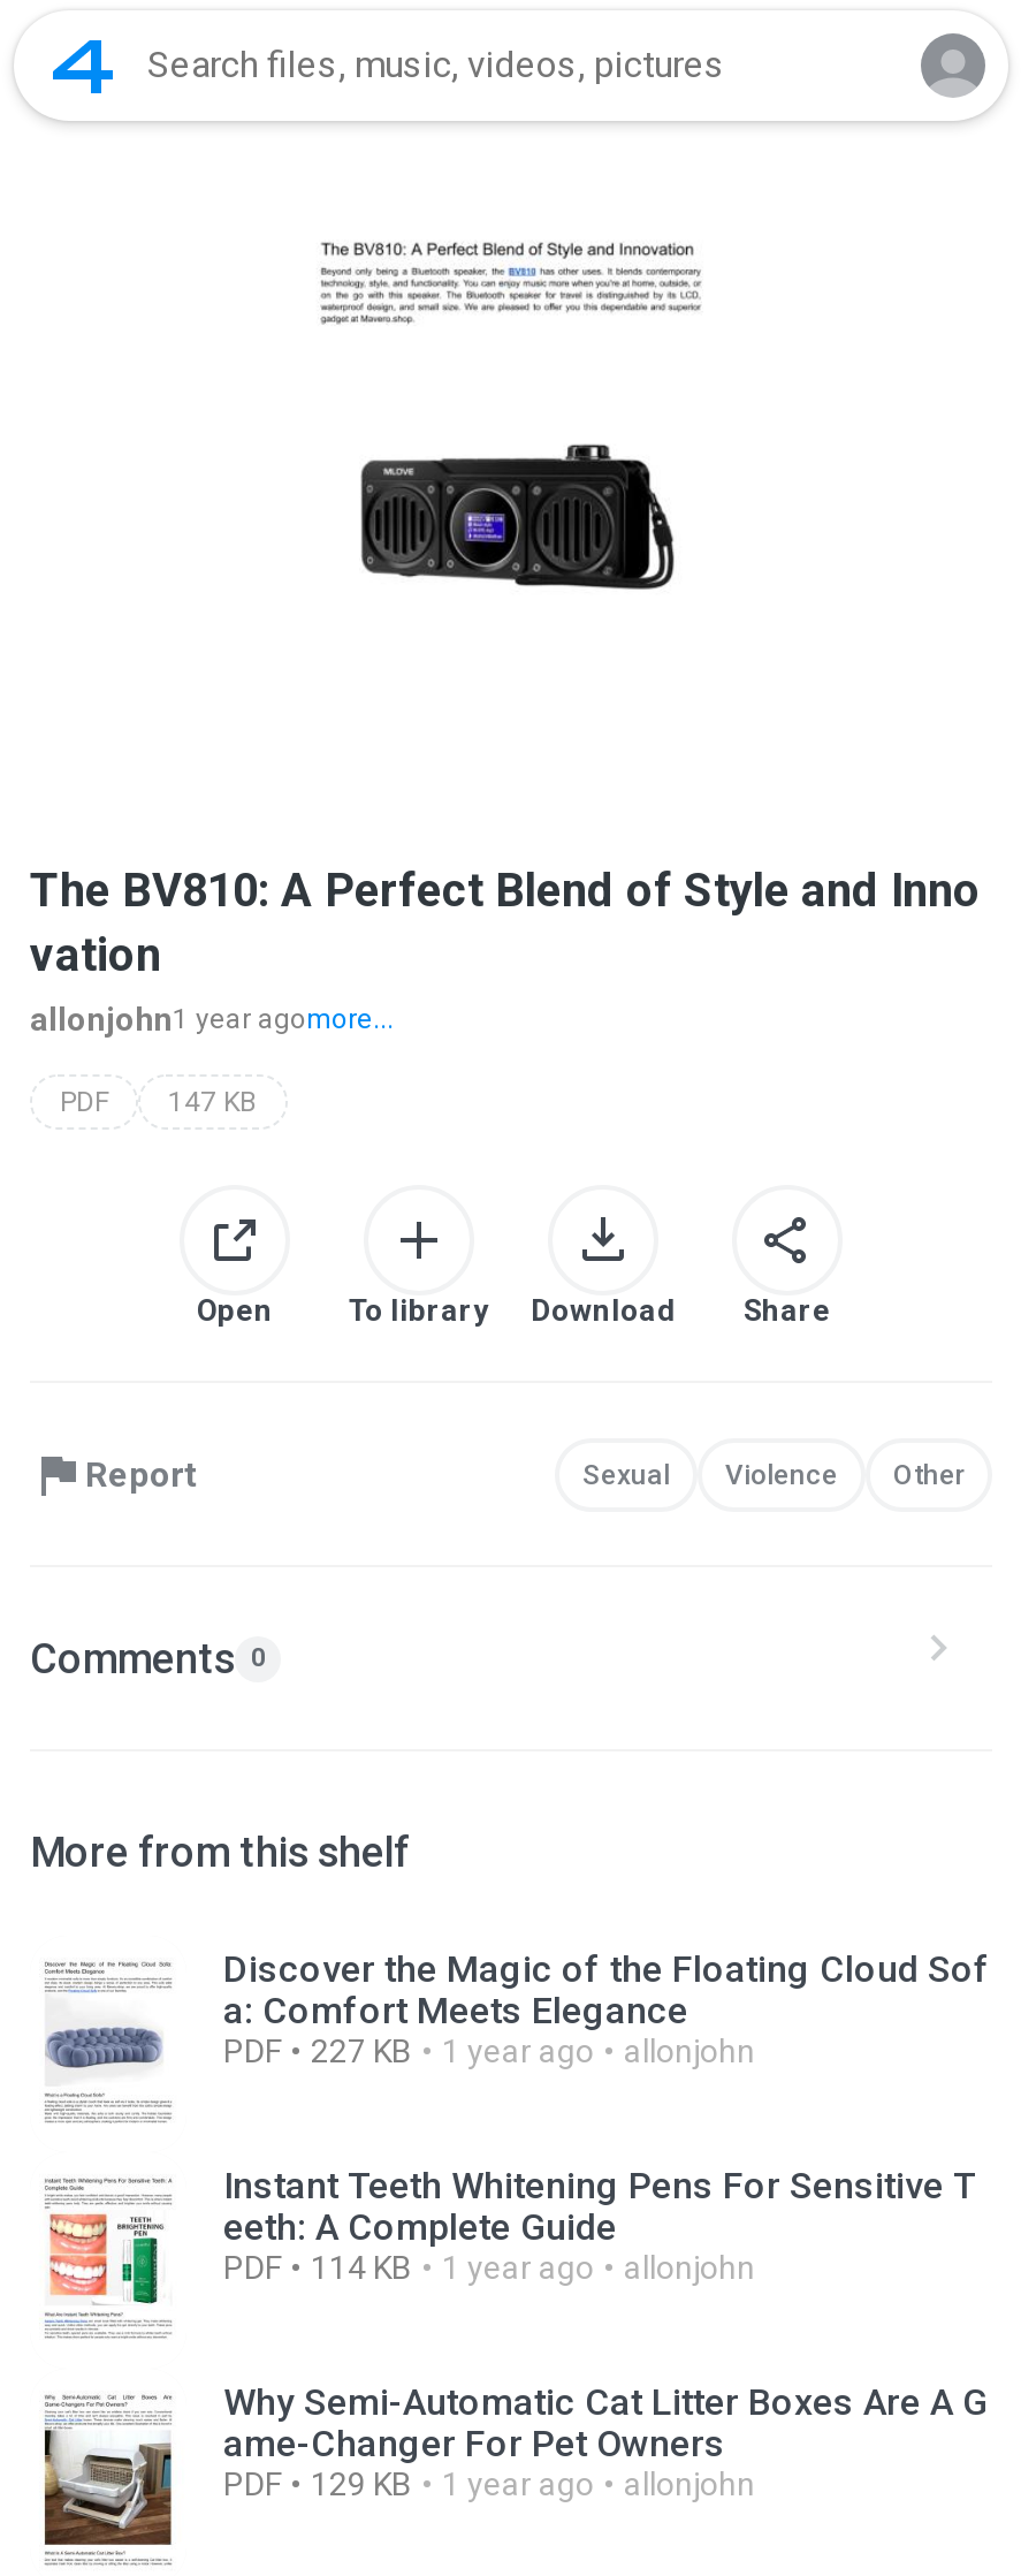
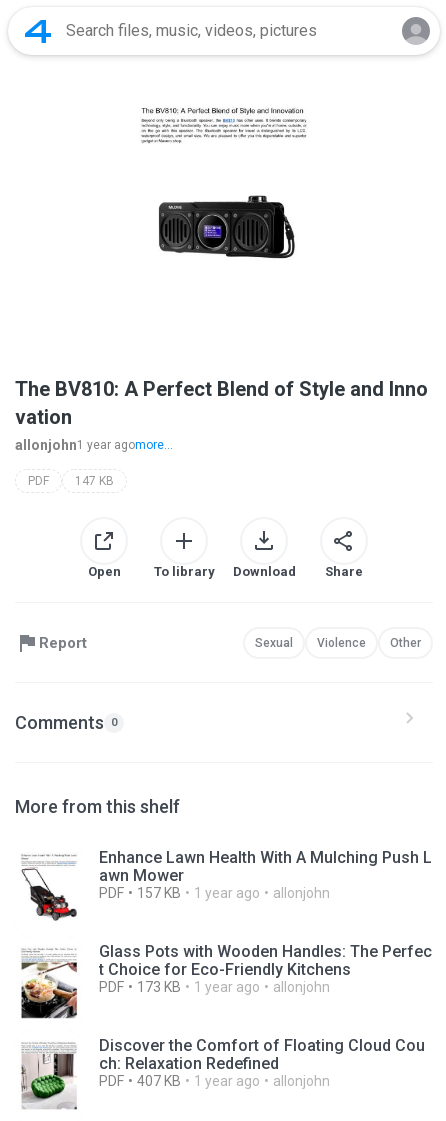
[44,1947,990,2122] [image] | Discover the Magic of the Floating Cloud Sof | a: Comfort Meets Elegance -> [21,848,432,923] [image] | Enhance Lawn Health With A Mulching Push L | awn Mower
[223,2032,755,2069] PDF 227 KB 1 year ago allonjohn -> [99,885,330,901] PDF 157 KB 1 year ago allonjohn
[44,2164,974,2339] [image] | Instant Teeth Whitening Pens For Sensitive T | eeth: A Complete Guide -> [20,942,432,1019] [image] | Glass Pots with Wooden Handles: The Perfec | t Choice for Eco-Friendly Kitchens
[223,2249,755,2286] PDF 114 KB 1 year ago allonjohn -> [99,979,330,995] PDF 173 KB 1 year ago allonjohn
[44,2380,988,2564] [image] | Why Semi-Automatic Cat Litter Boxes Are A G | ame-Changer For Pet Owners -> [21,1036,425,1115] [image] | Discover the Comfort of Floating Cloud Cou | ch: Relaxation Redefined
[223,2465,755,2502] PDF 129 KB 1 year ago allonjohn -> [99,1073,330,1089] PDF 407 KB 1 year ago allonjohn

